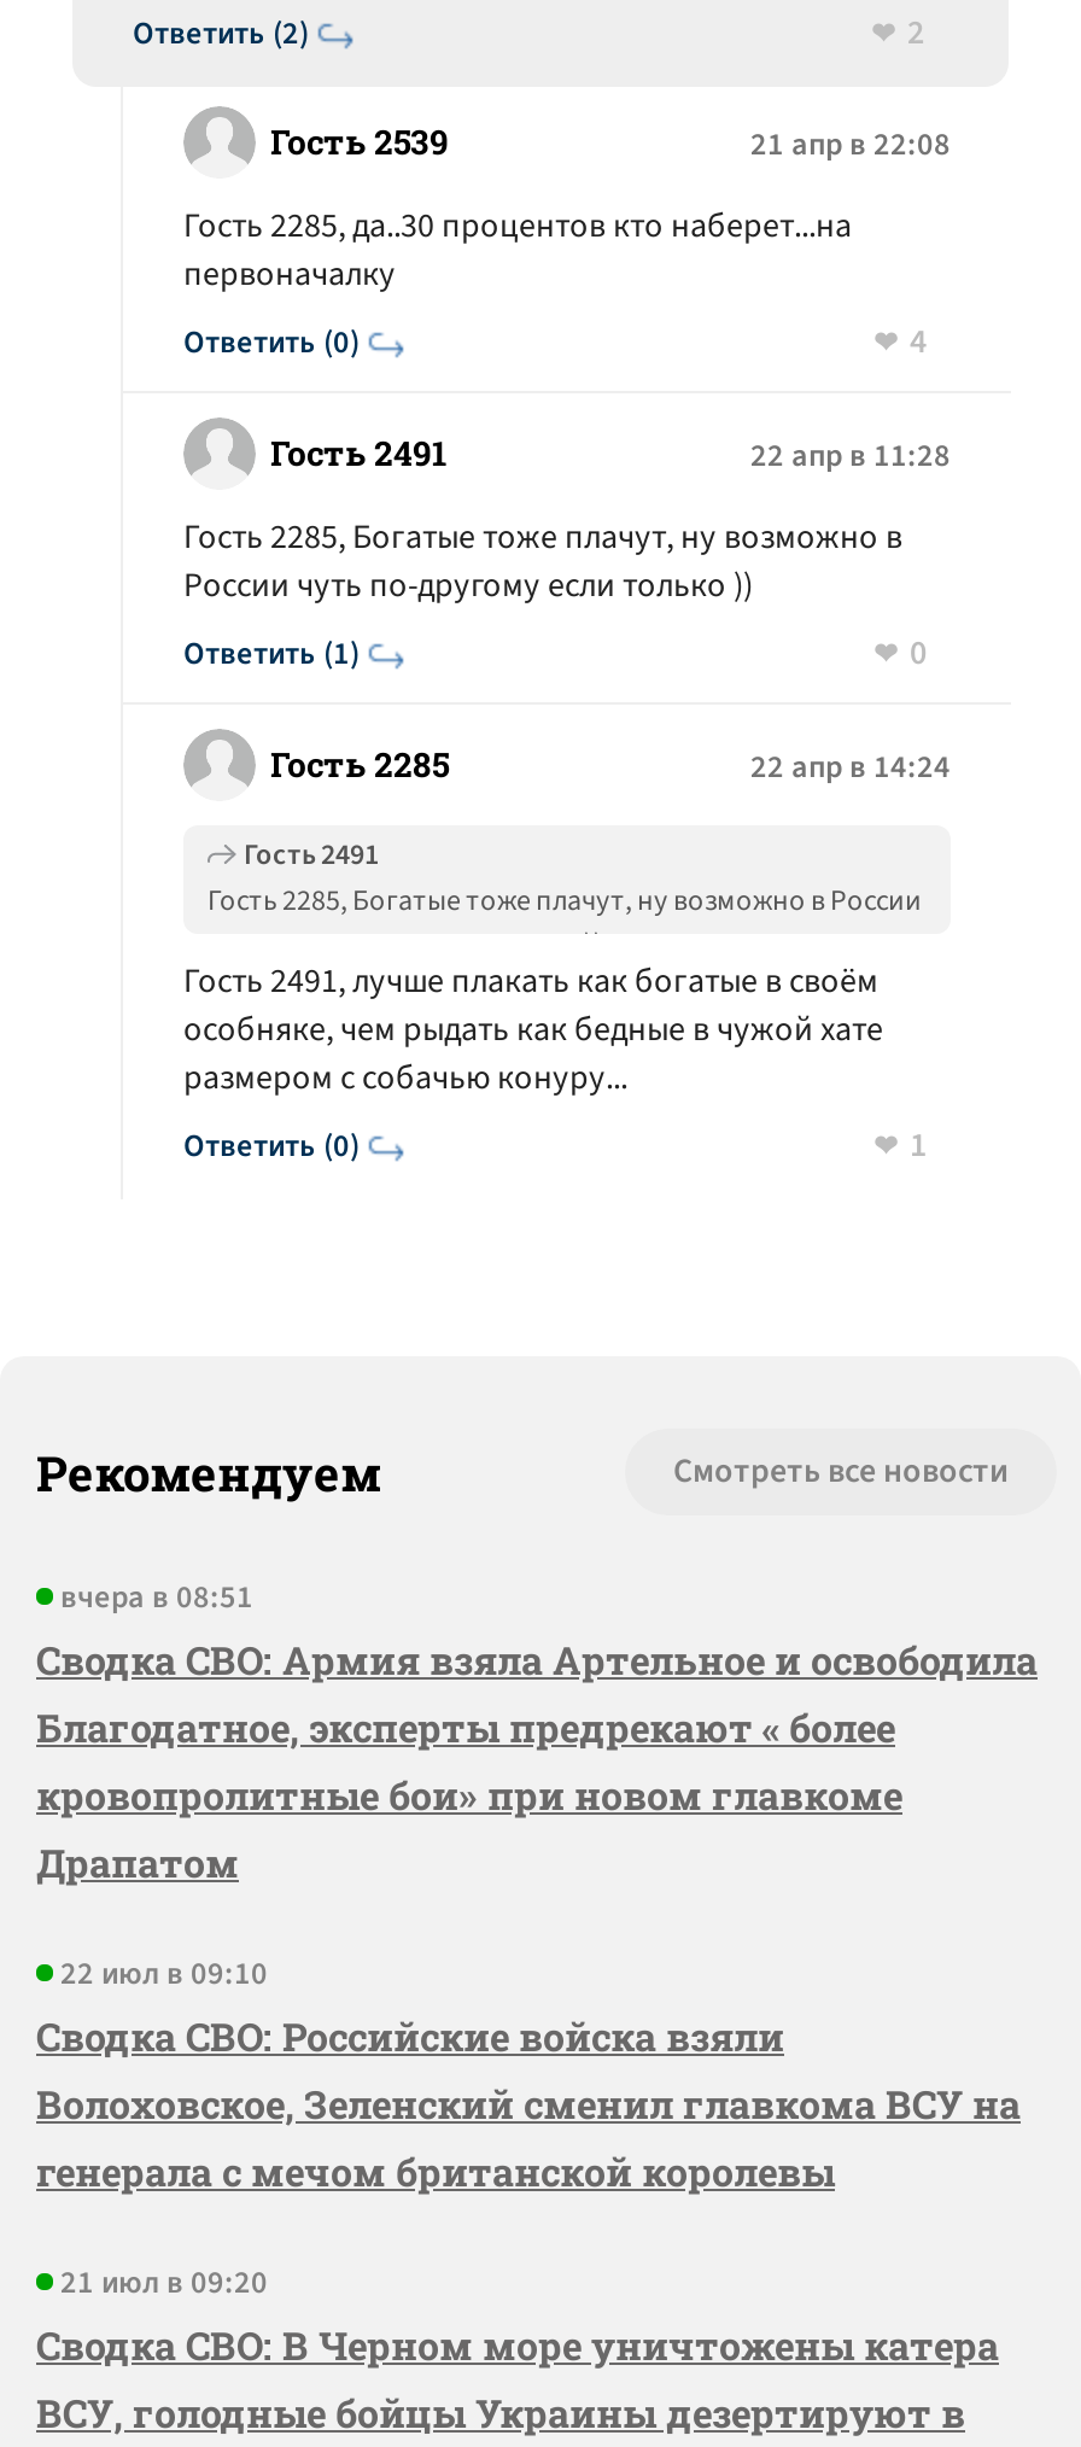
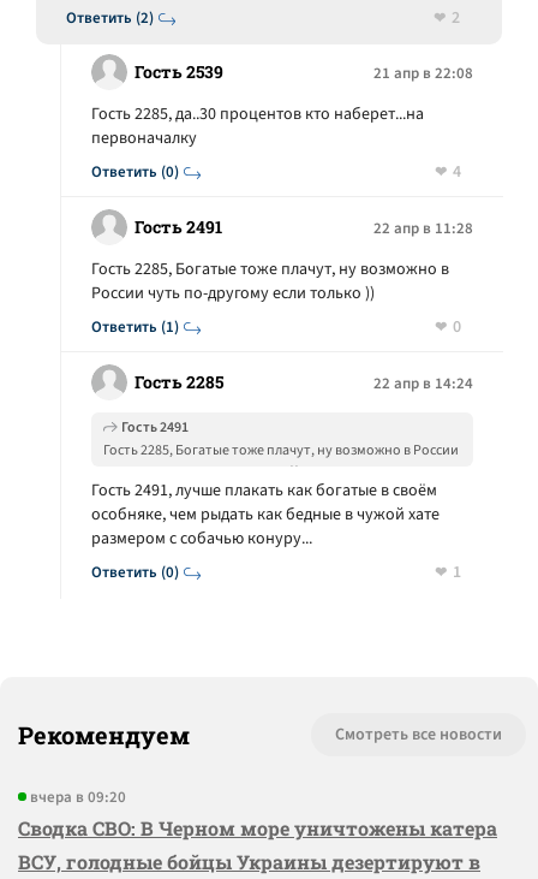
[36,1576,1038,2305] вчера в 08:51 | Сводка СВО: Армия взяла Артельное и освободила | Благодатное, эксперты предрекают « более | кровопролитные бои» при новом главкоме | Драпатом | 22 июл в 09:10 | Сводка СВО: Российские войска взяли | Волоховское, Зеленский сменил главкома ВСУ на | генерала с мечом британской королевы | 21 июл в 09:20 -> [30,786,126,808] вчера в 09:20

